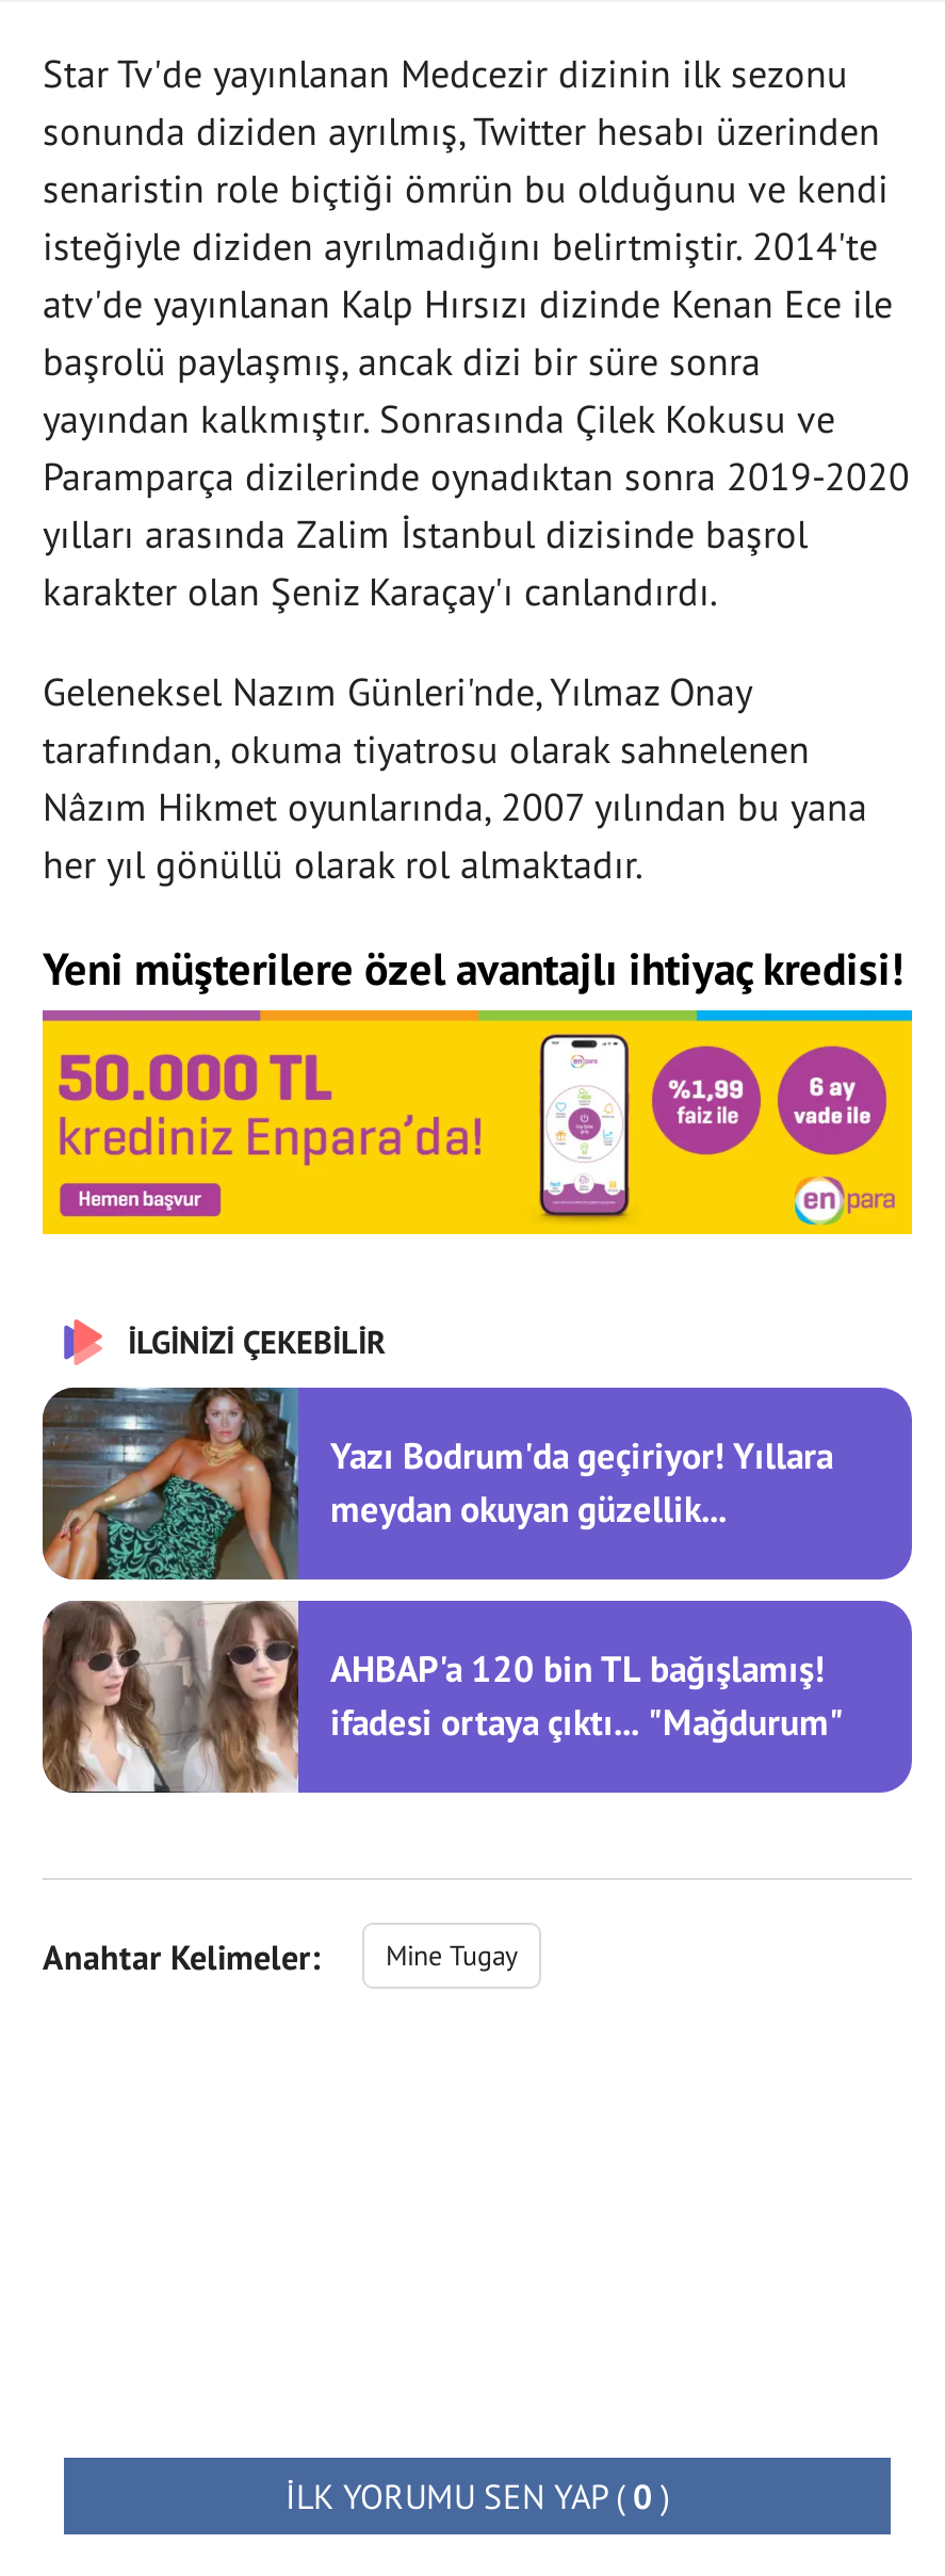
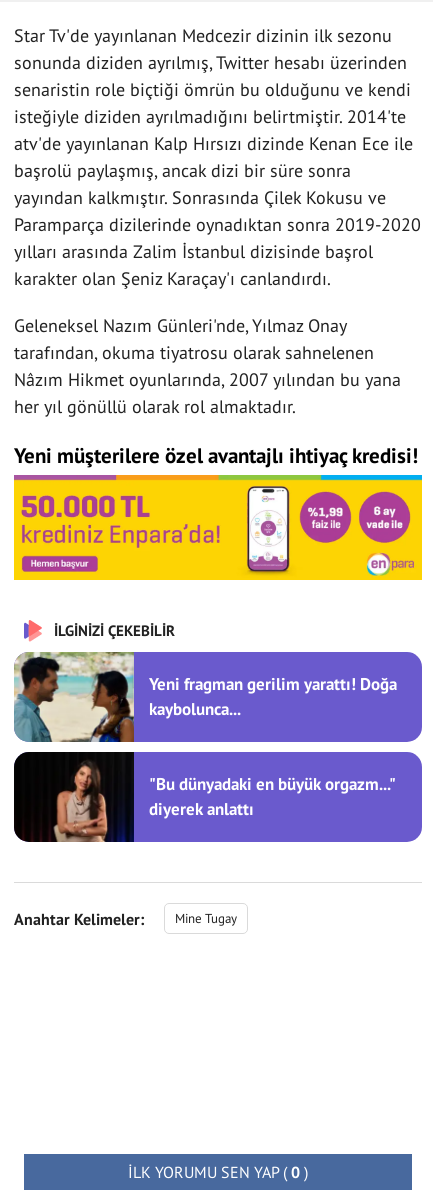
[40,1386,833,1582] [image] | Yazı Bodrum'da geçiriyor! Yıllara | meydan okuyan güzellik... -> [13,651,397,743] [image] | Yeni fragman gerilim yarattı! Doğa | kaybolunca...
[40,1599,844,1795] [image] | AHBAP'a 120 bin TL bağışlamış! | ifadesi ortaya çıktı... "Mağdurum" -> [13,751,396,843] [image] | "Bu dünyadaki en büyük orgazm..." | diyerek anlattı

